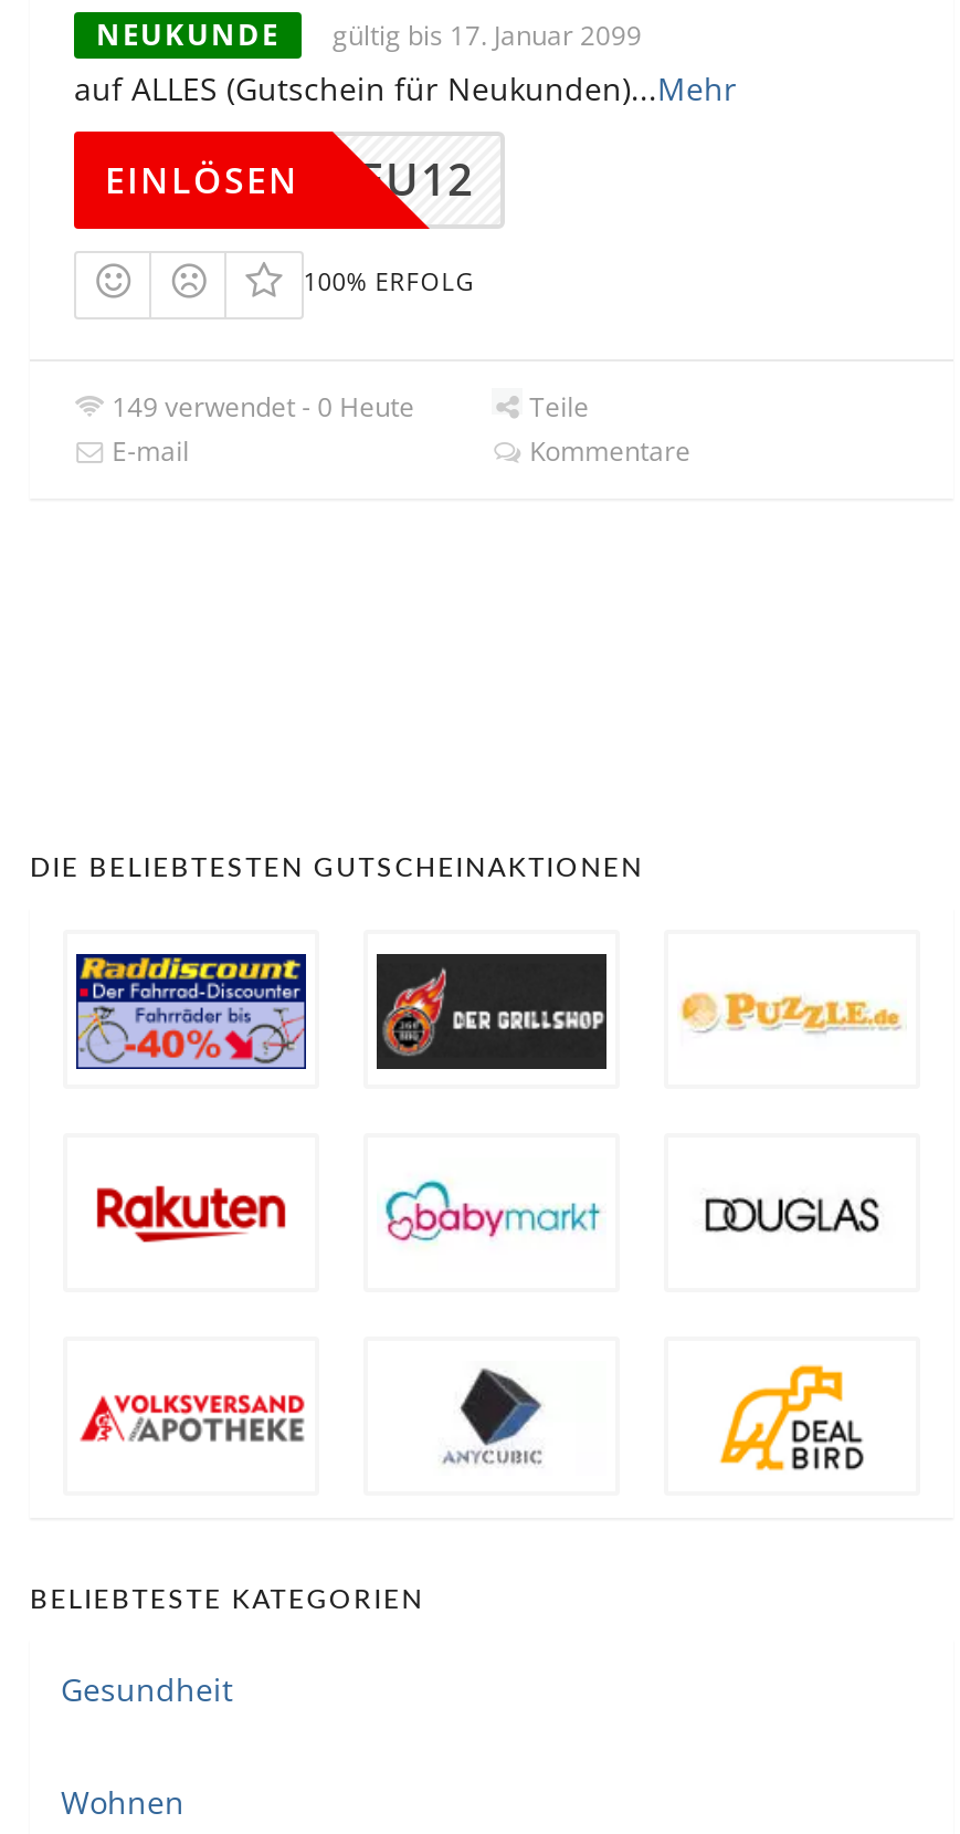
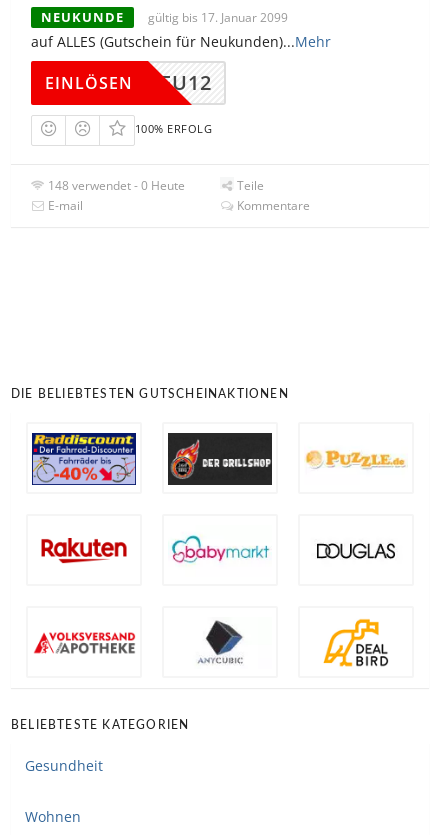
[105,388,415,426] 149 verwendet - 0 Heute -> [45,177,185,194] 148 verwendet - 0 Heute

